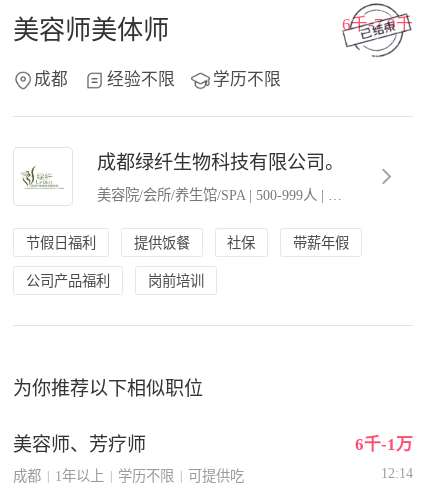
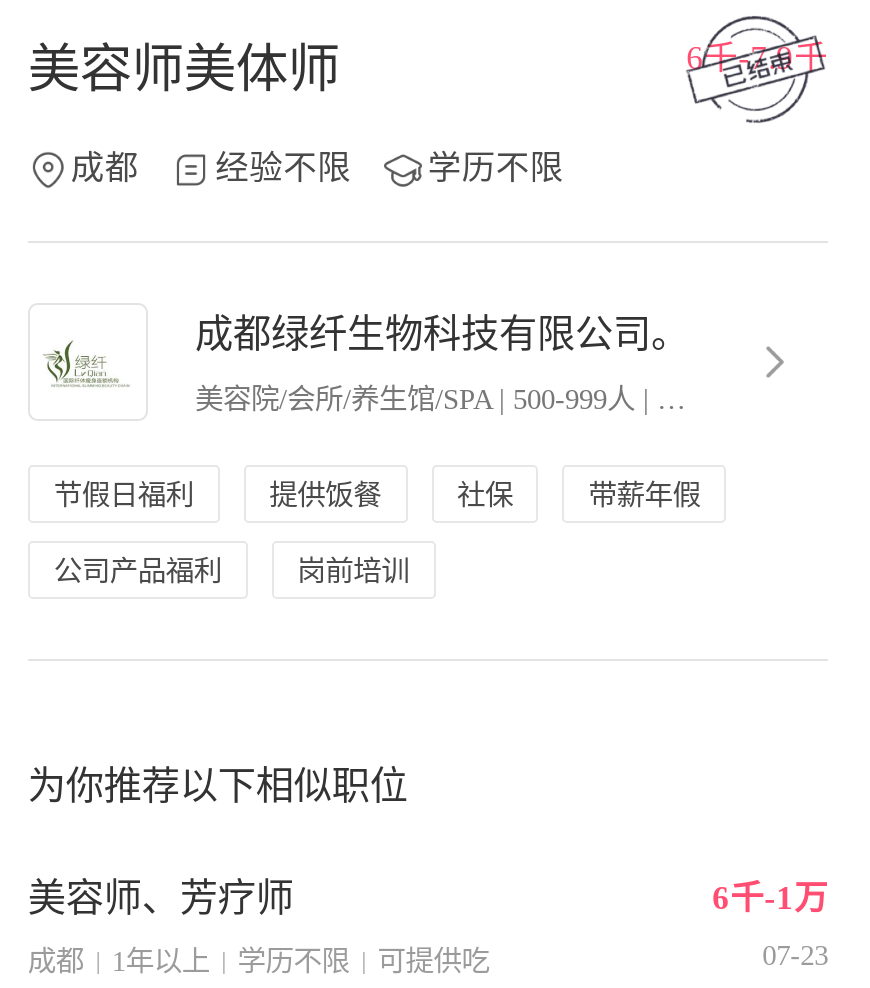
[381,465,413,481] 12:14 -> [762,939,828,971] 07-23

